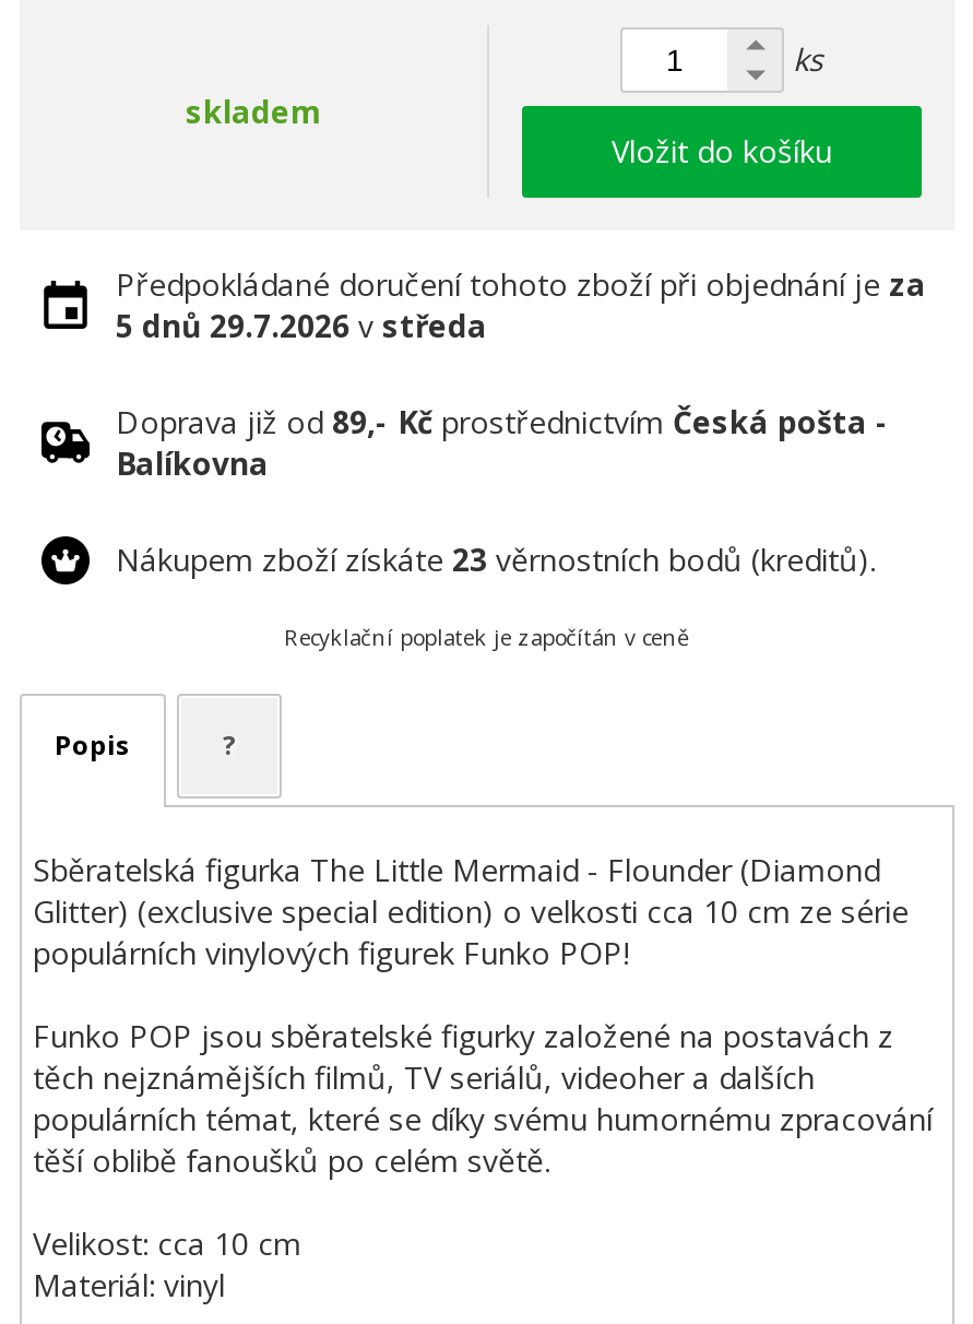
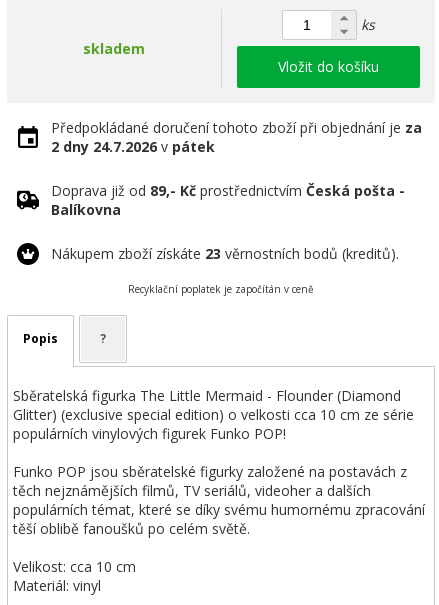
[116,305,487,346] 5 dnů 29.7.2026 v středa -> [51,137,215,156] 2 dny 24.7.2026 v pátek

